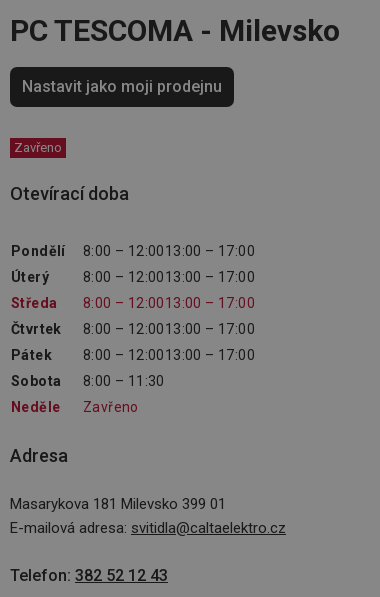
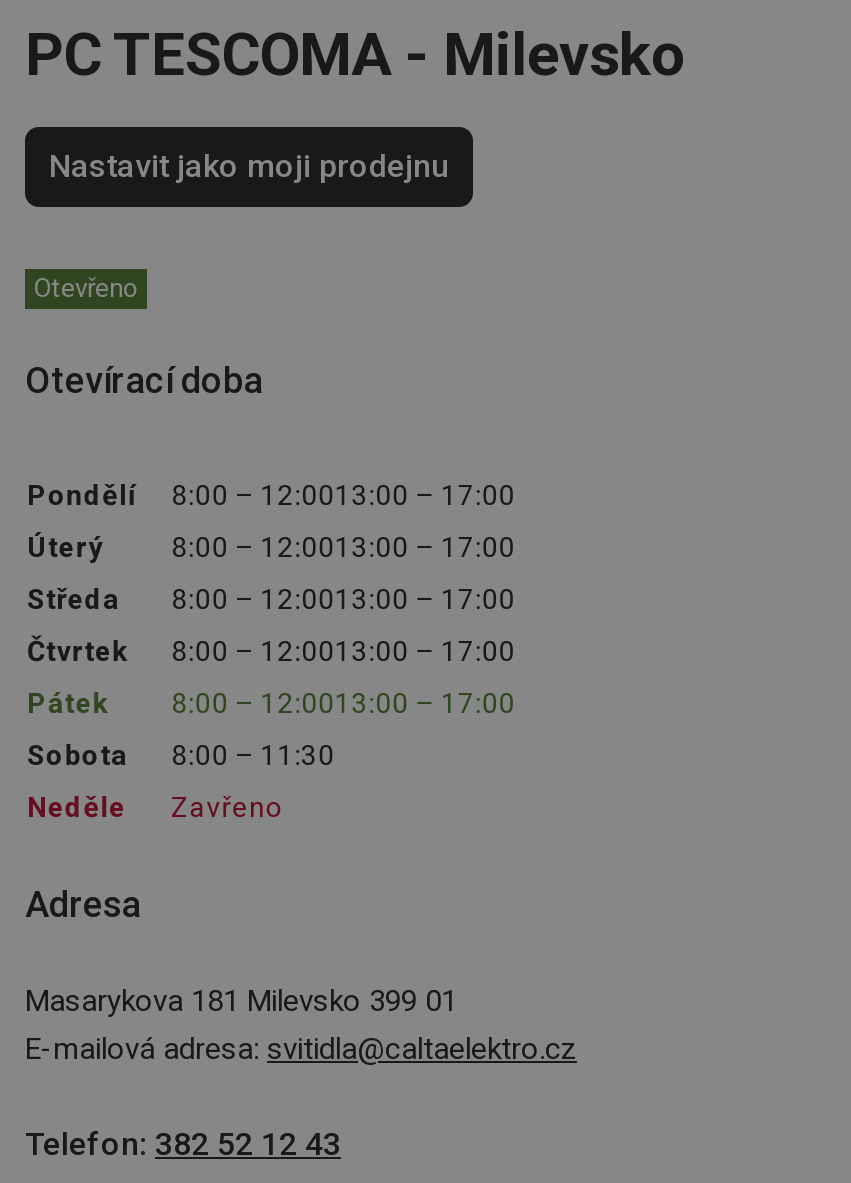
[14,140,62,155] Zavřeno -> [33,273,139,303] Otevřeno

